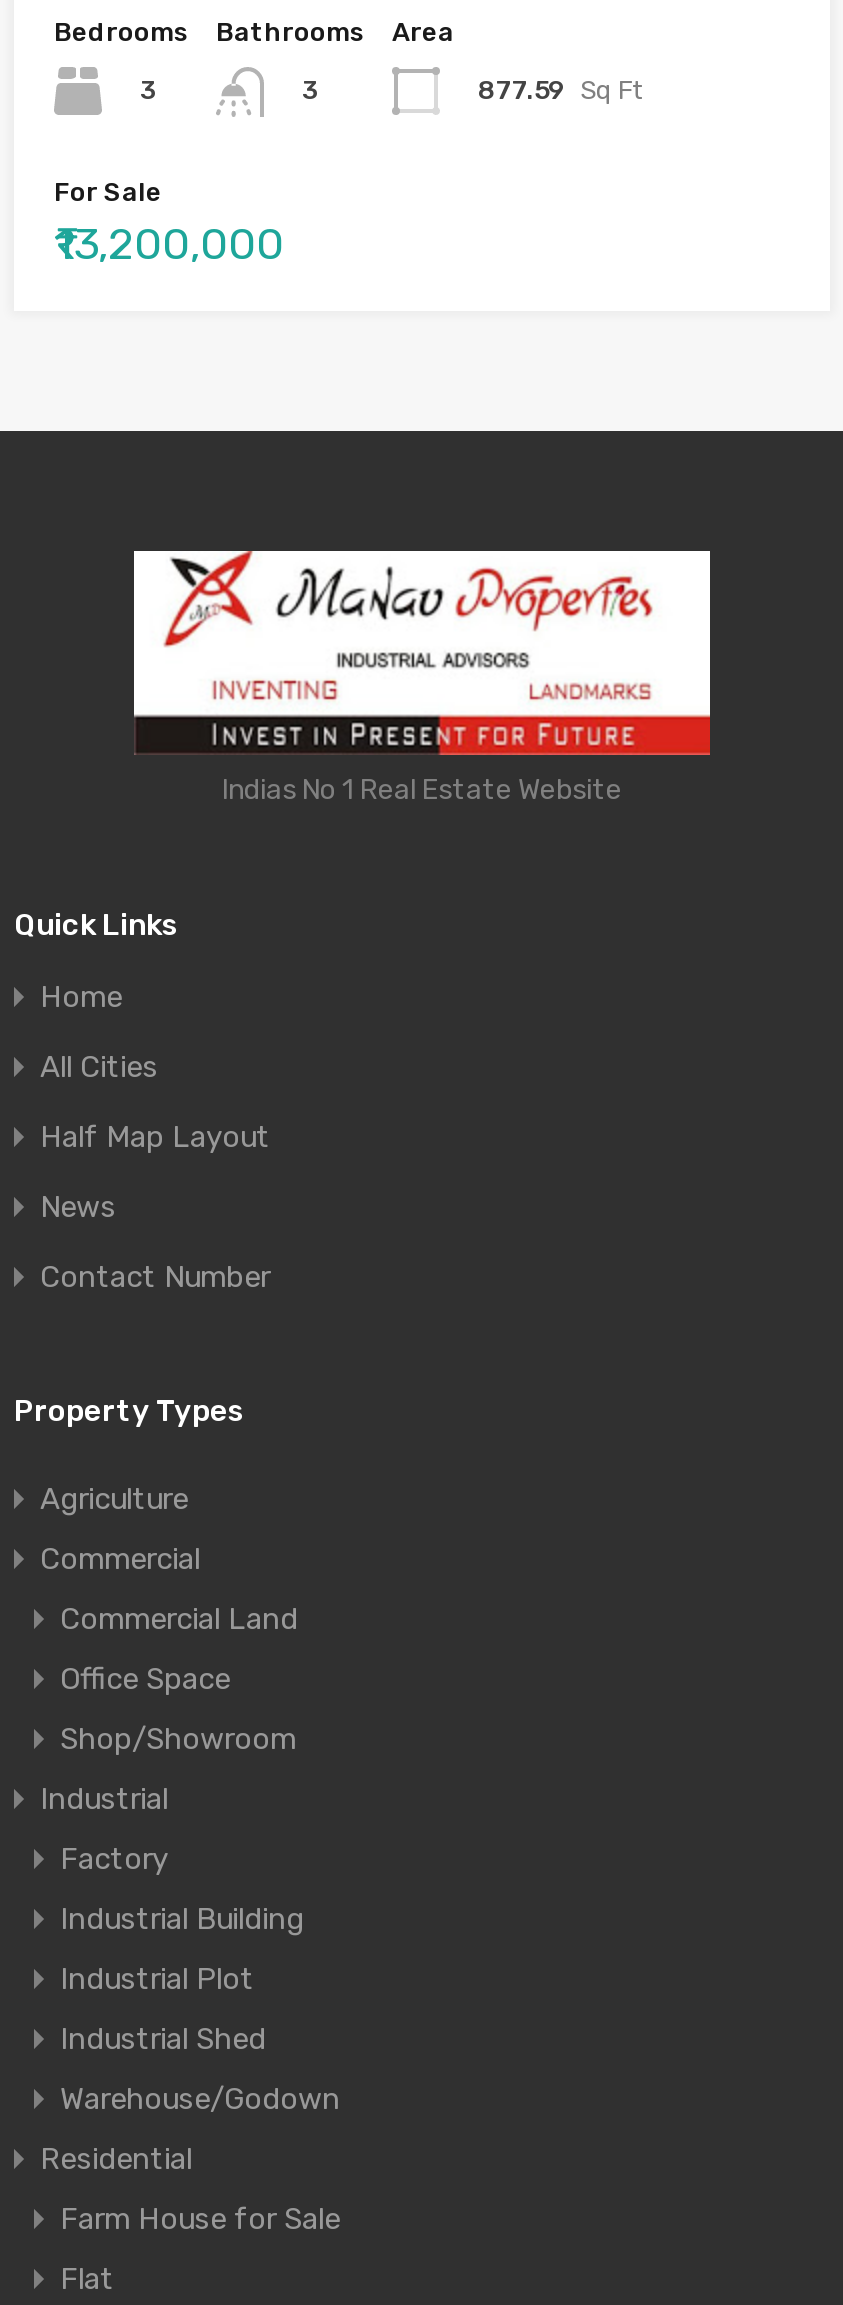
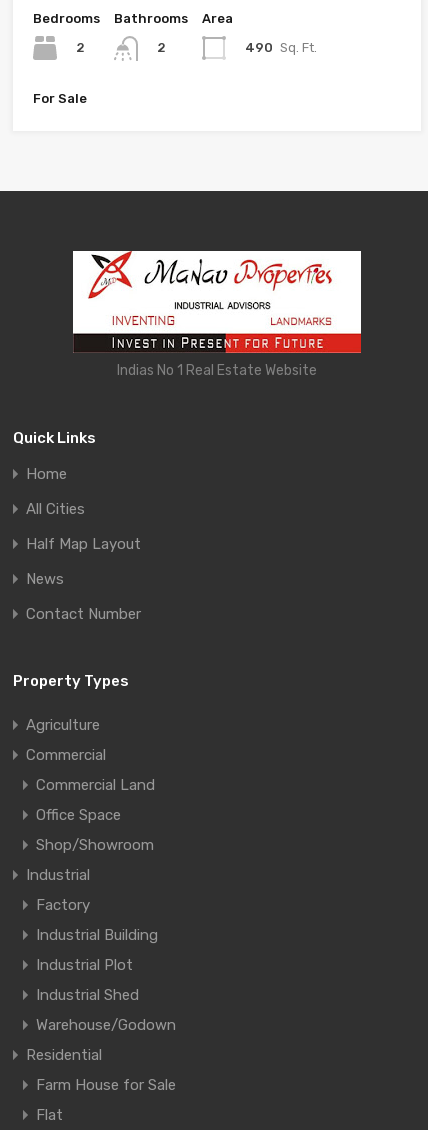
[140,76,156,106] 3 -> [76,40,85,55] 2
[302,76,318,106] 3 -> [157,40,166,55] 2
[478,76,642,106] 877.59 Sq Ft -> [245,40,317,55] 490 Sq. Ft.
[54,216,284,270] ₹13,200,000 -> none

